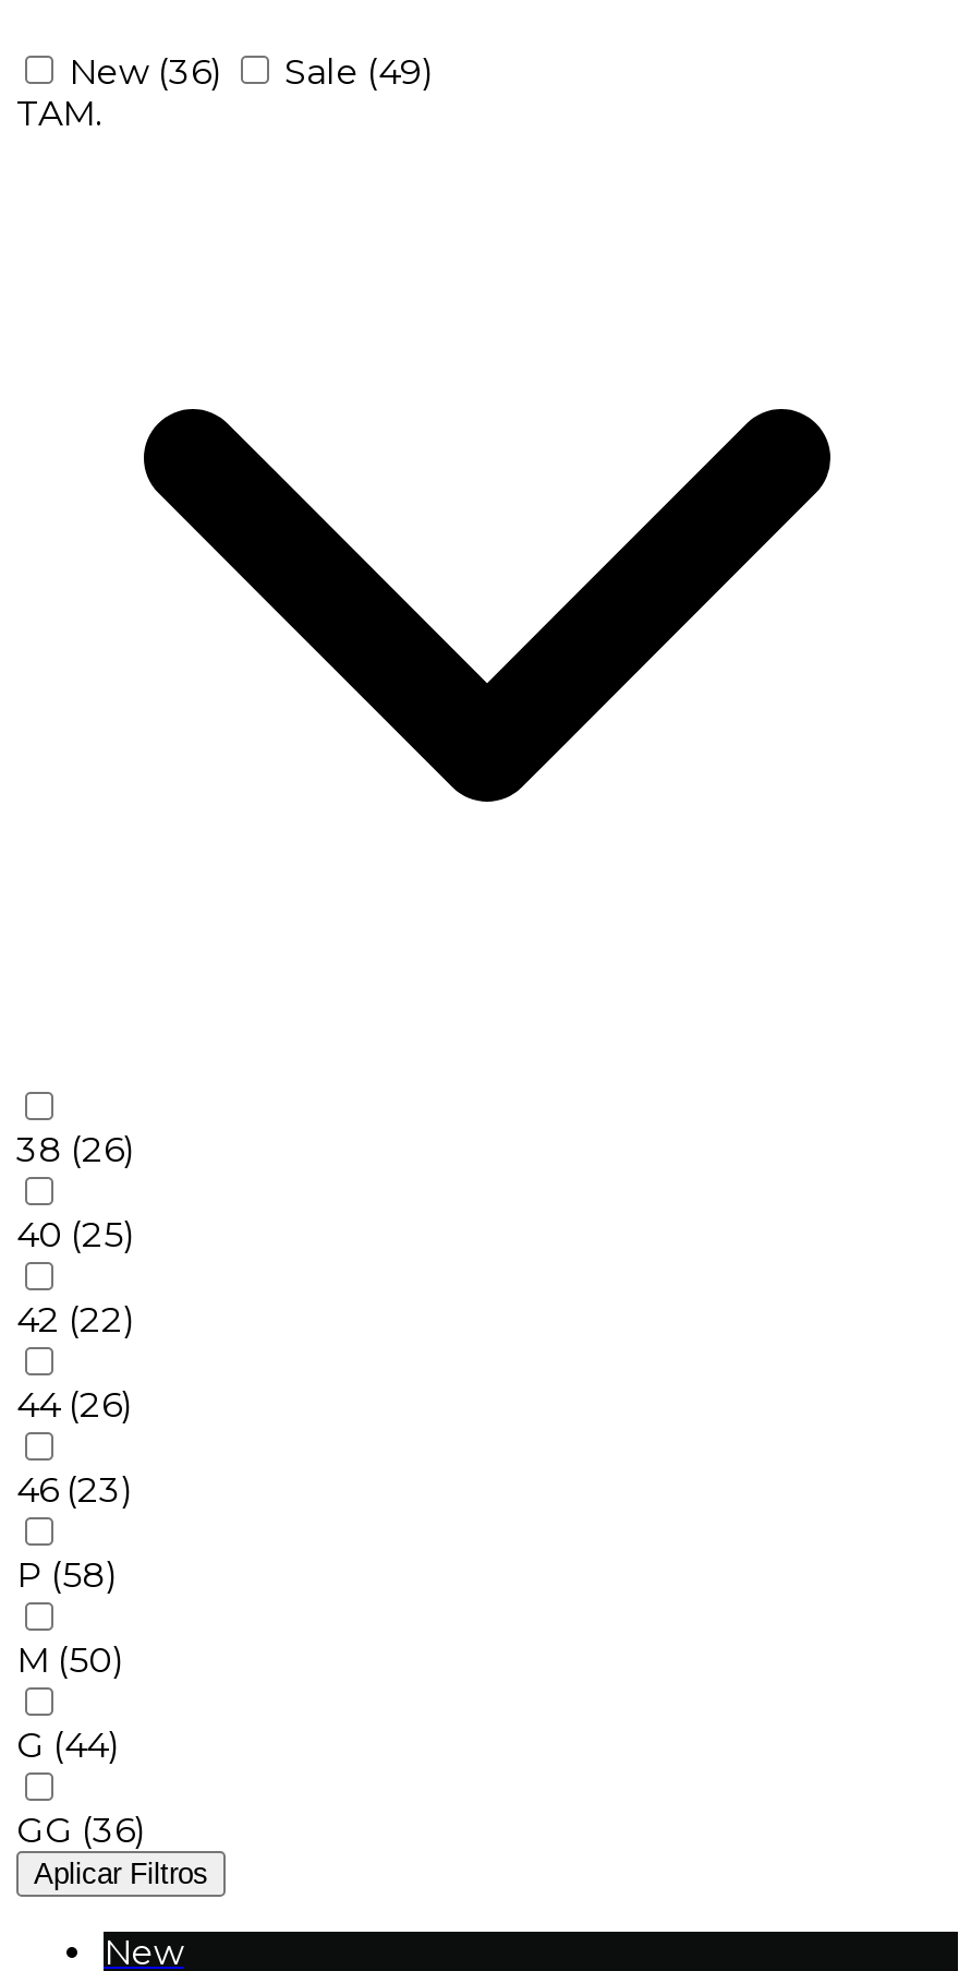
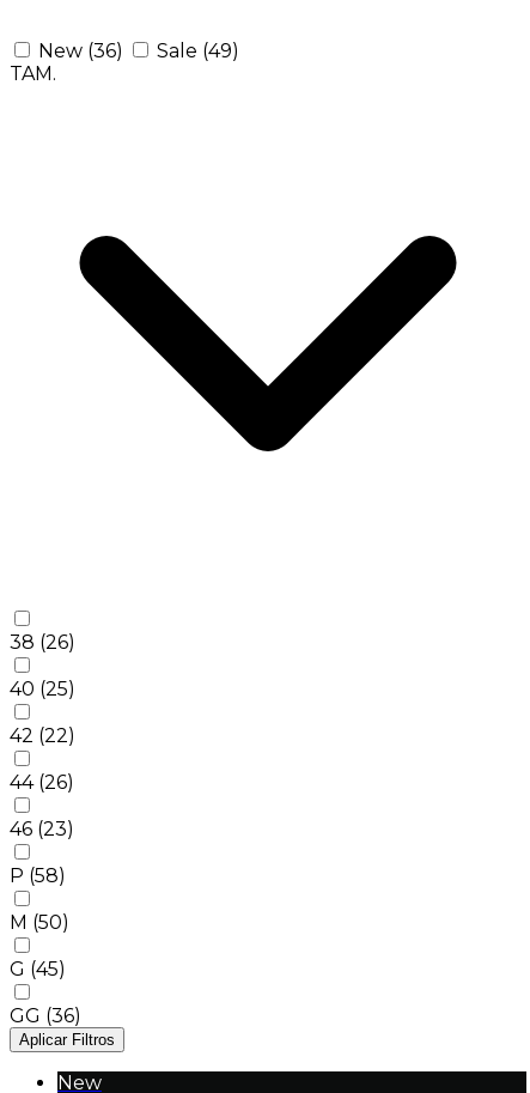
[16,1724,121,1766] G (44) -> [10,957,66,980] G (45)

